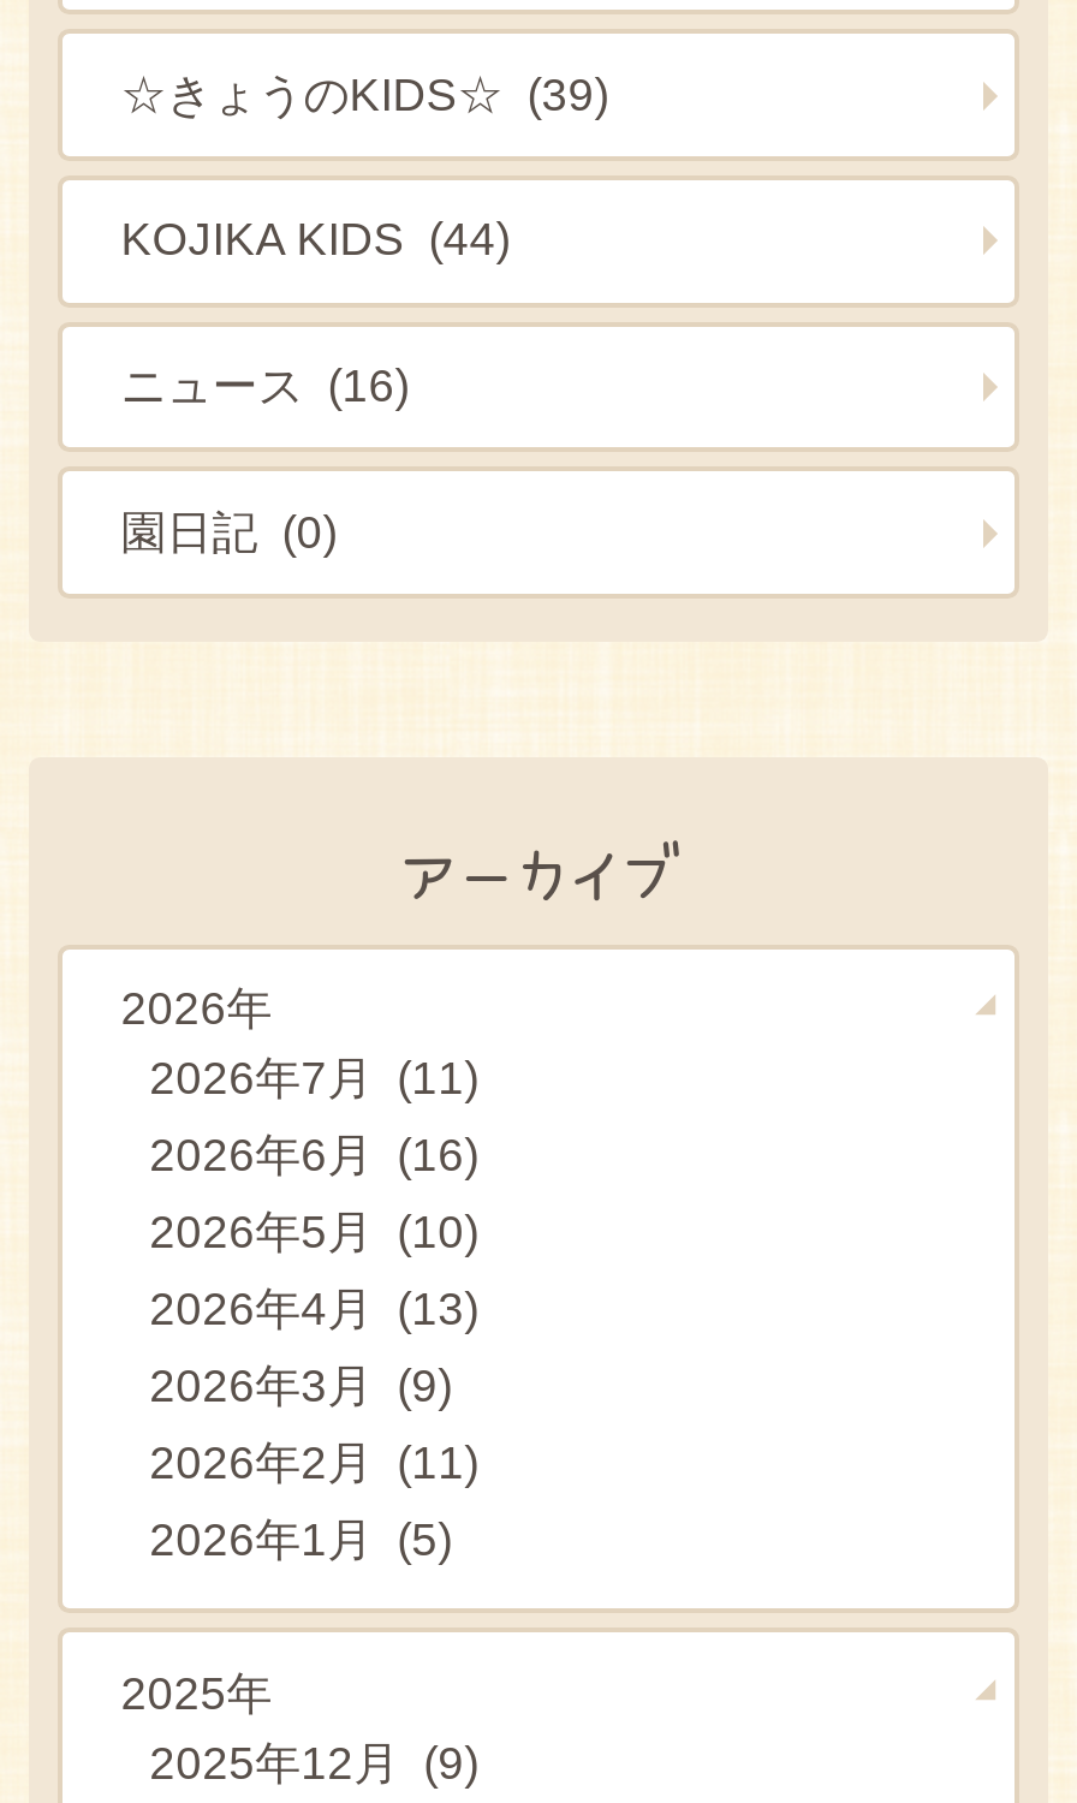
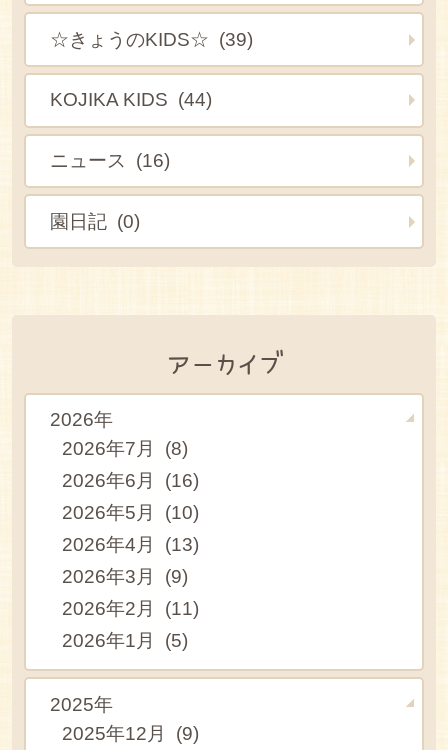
[150,1053,479,1104] 2026年7月 (11) -> [62,438,188,459] 2026年7月 (8)

